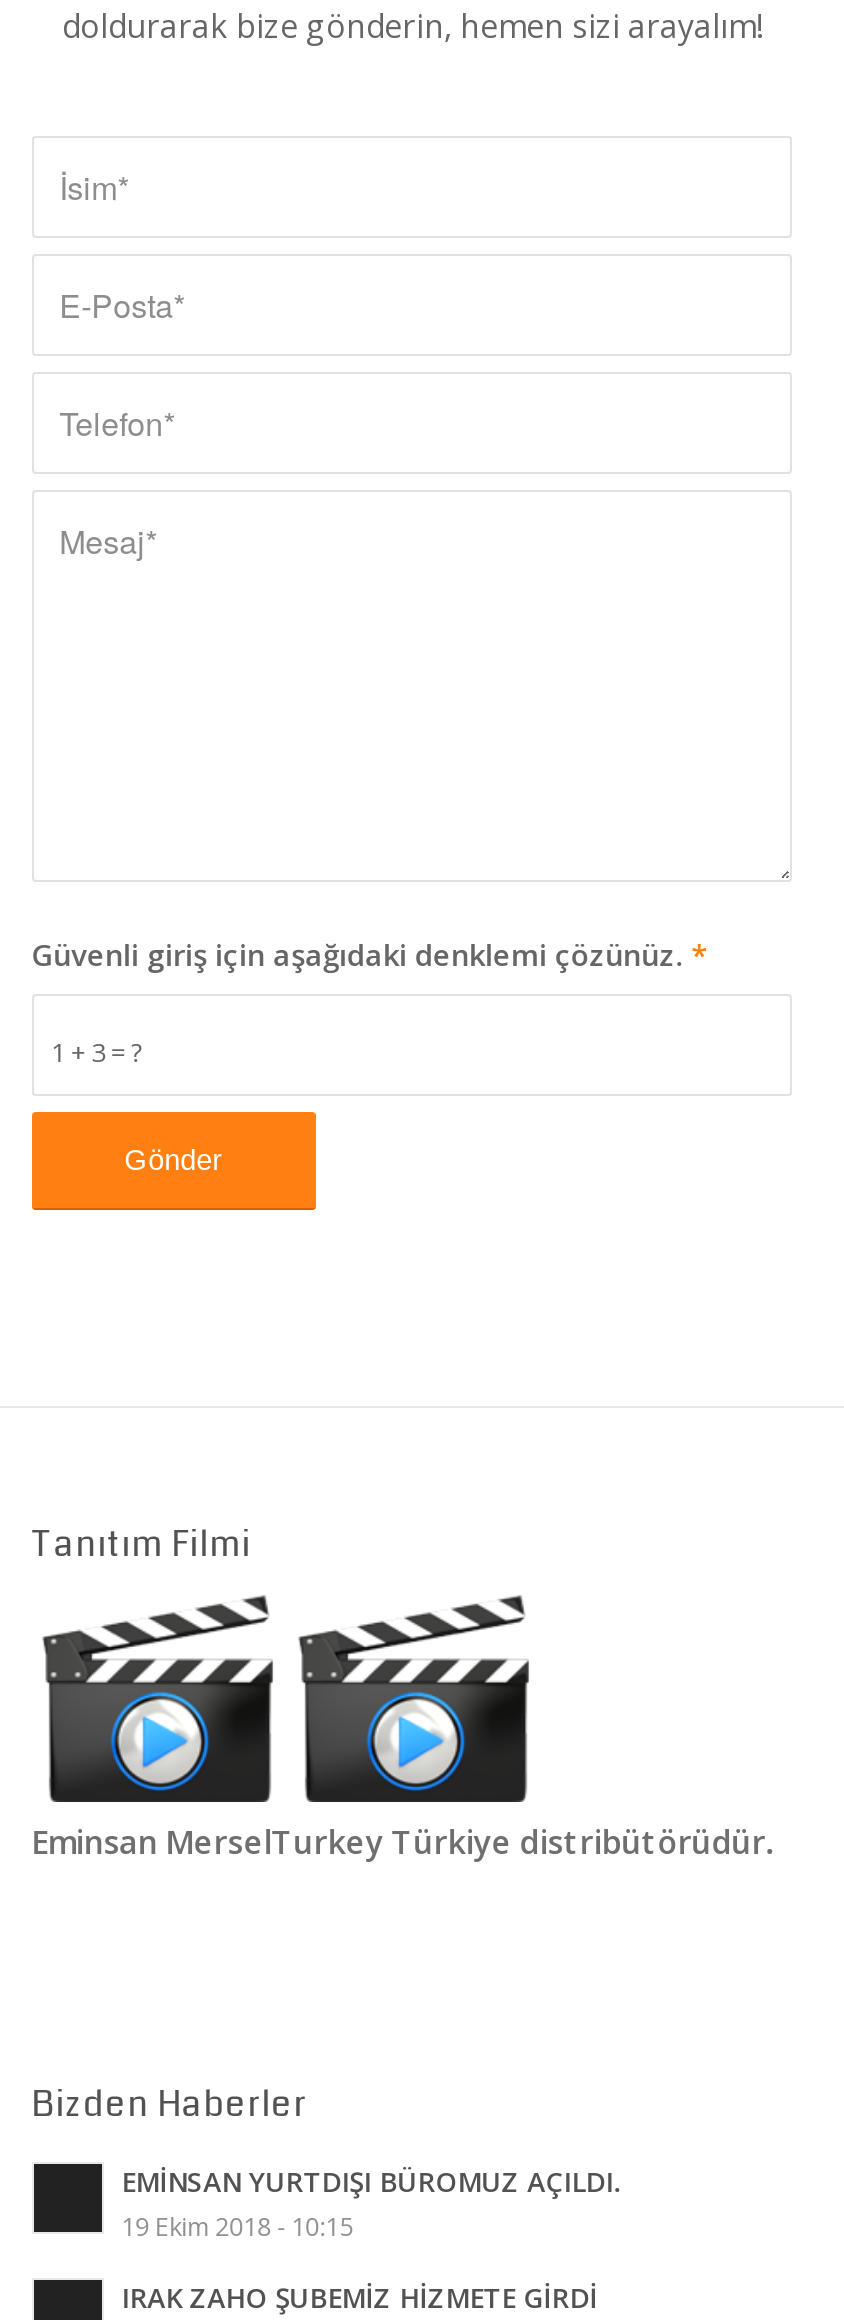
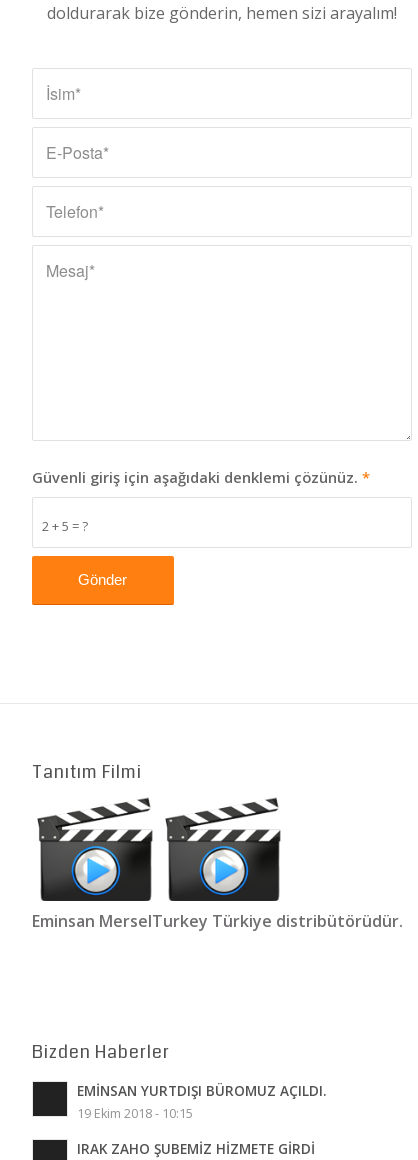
[51,1033,143,1069] 1 + 3 = ? -> [42,516,88,534] 2 + 5 = ?

